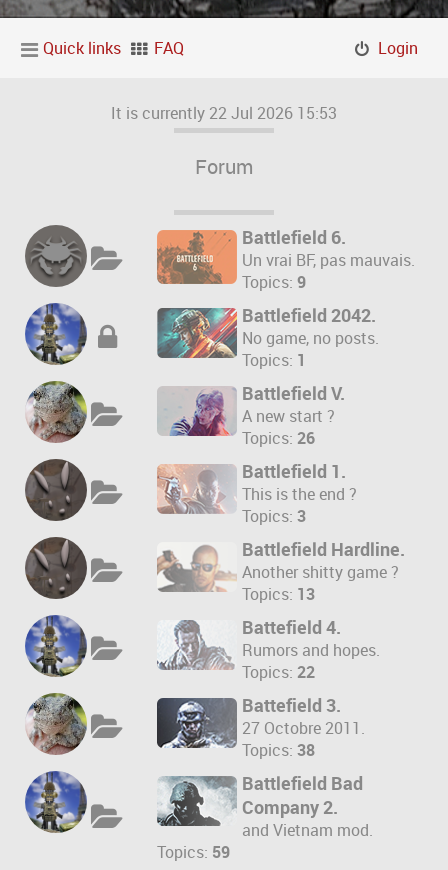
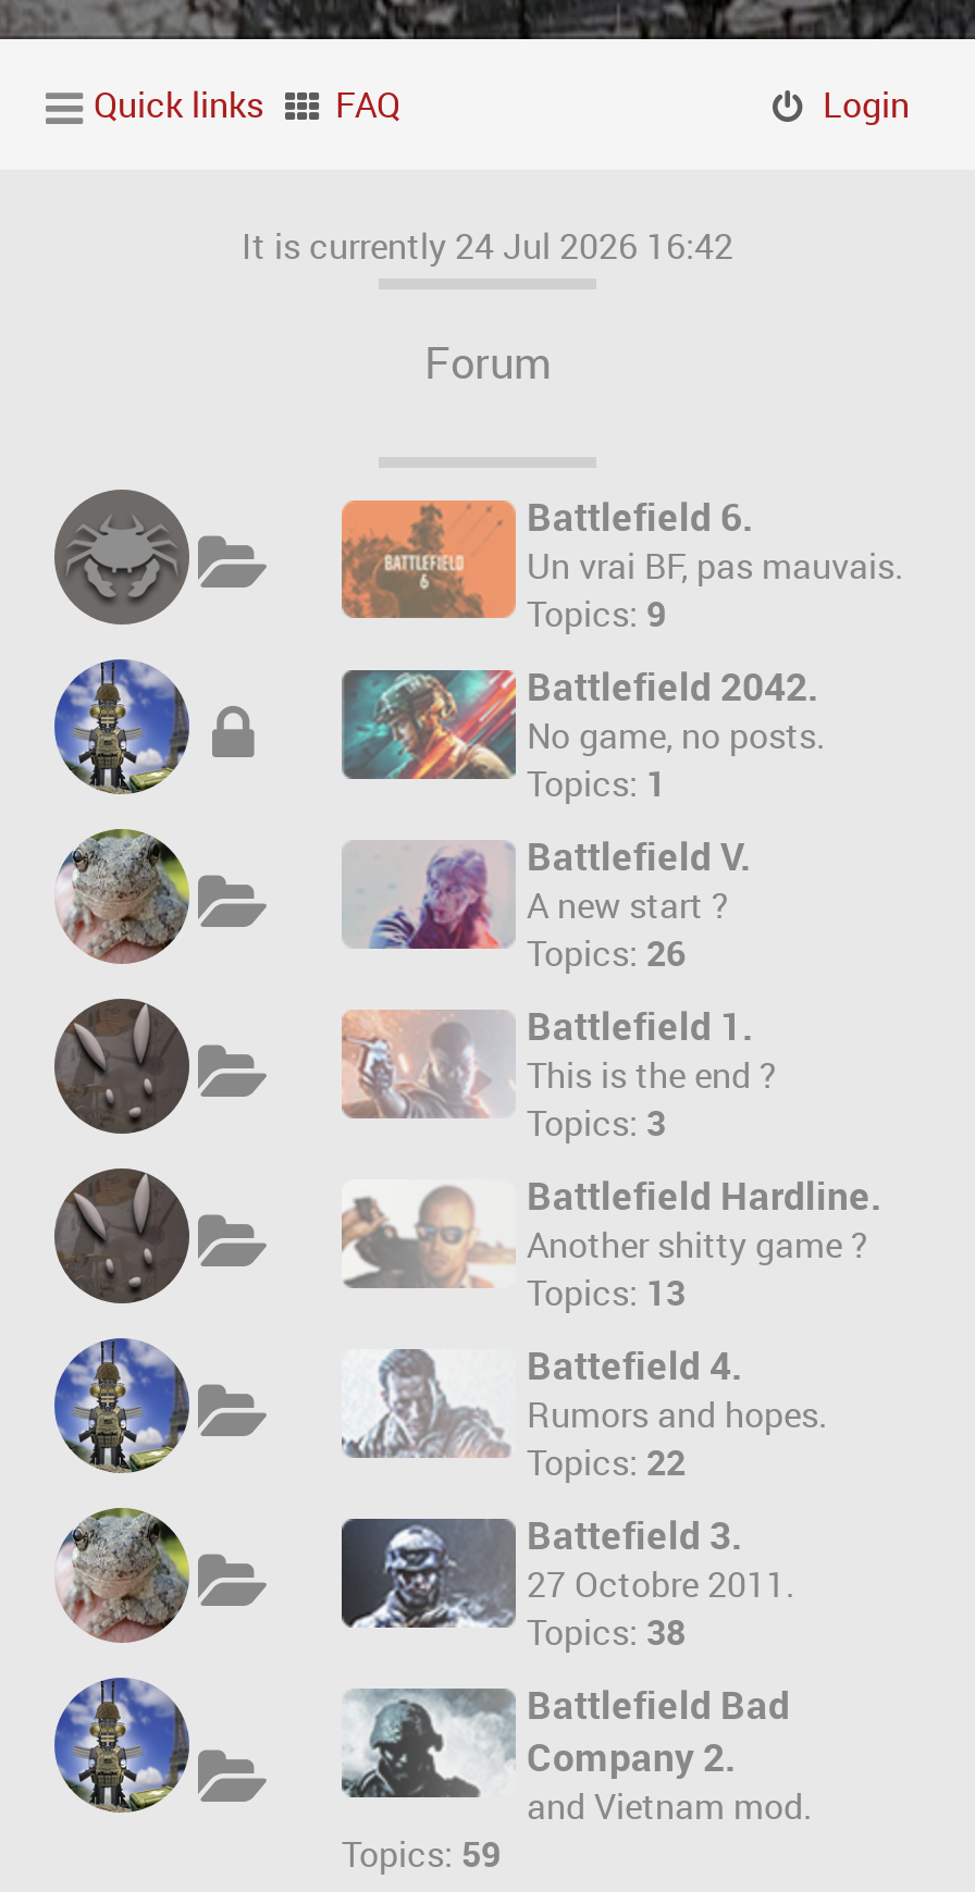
[111,102,337,124] It is currently 22 Jul 2026 15:53 -> [242,222,733,270] It is currently 24 Jul 2026 16:42

